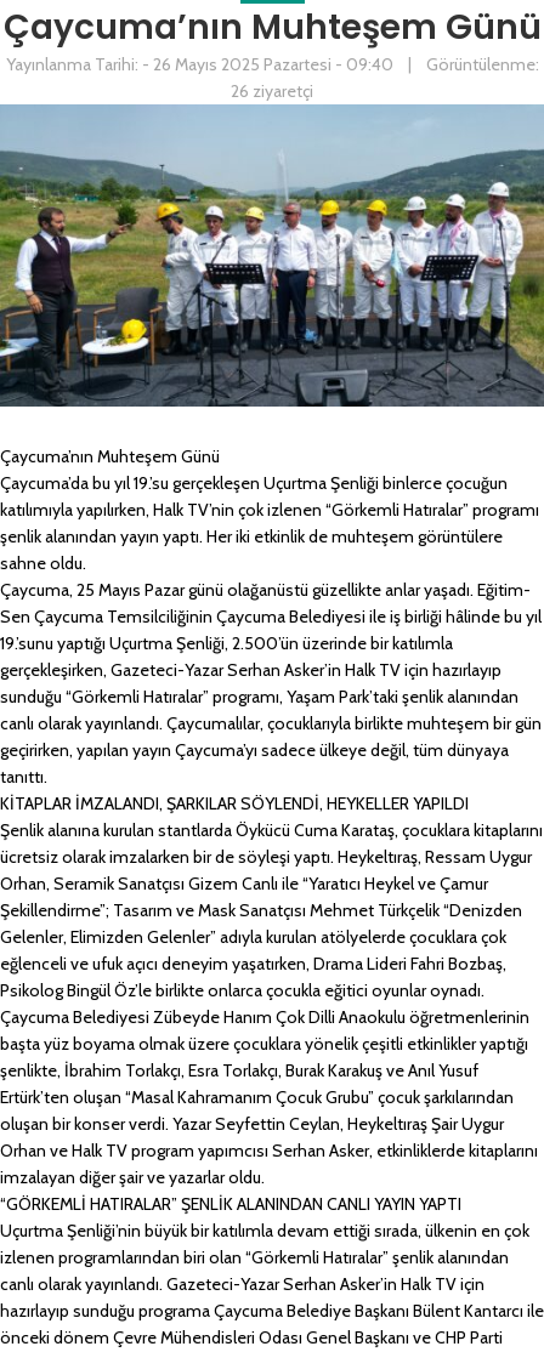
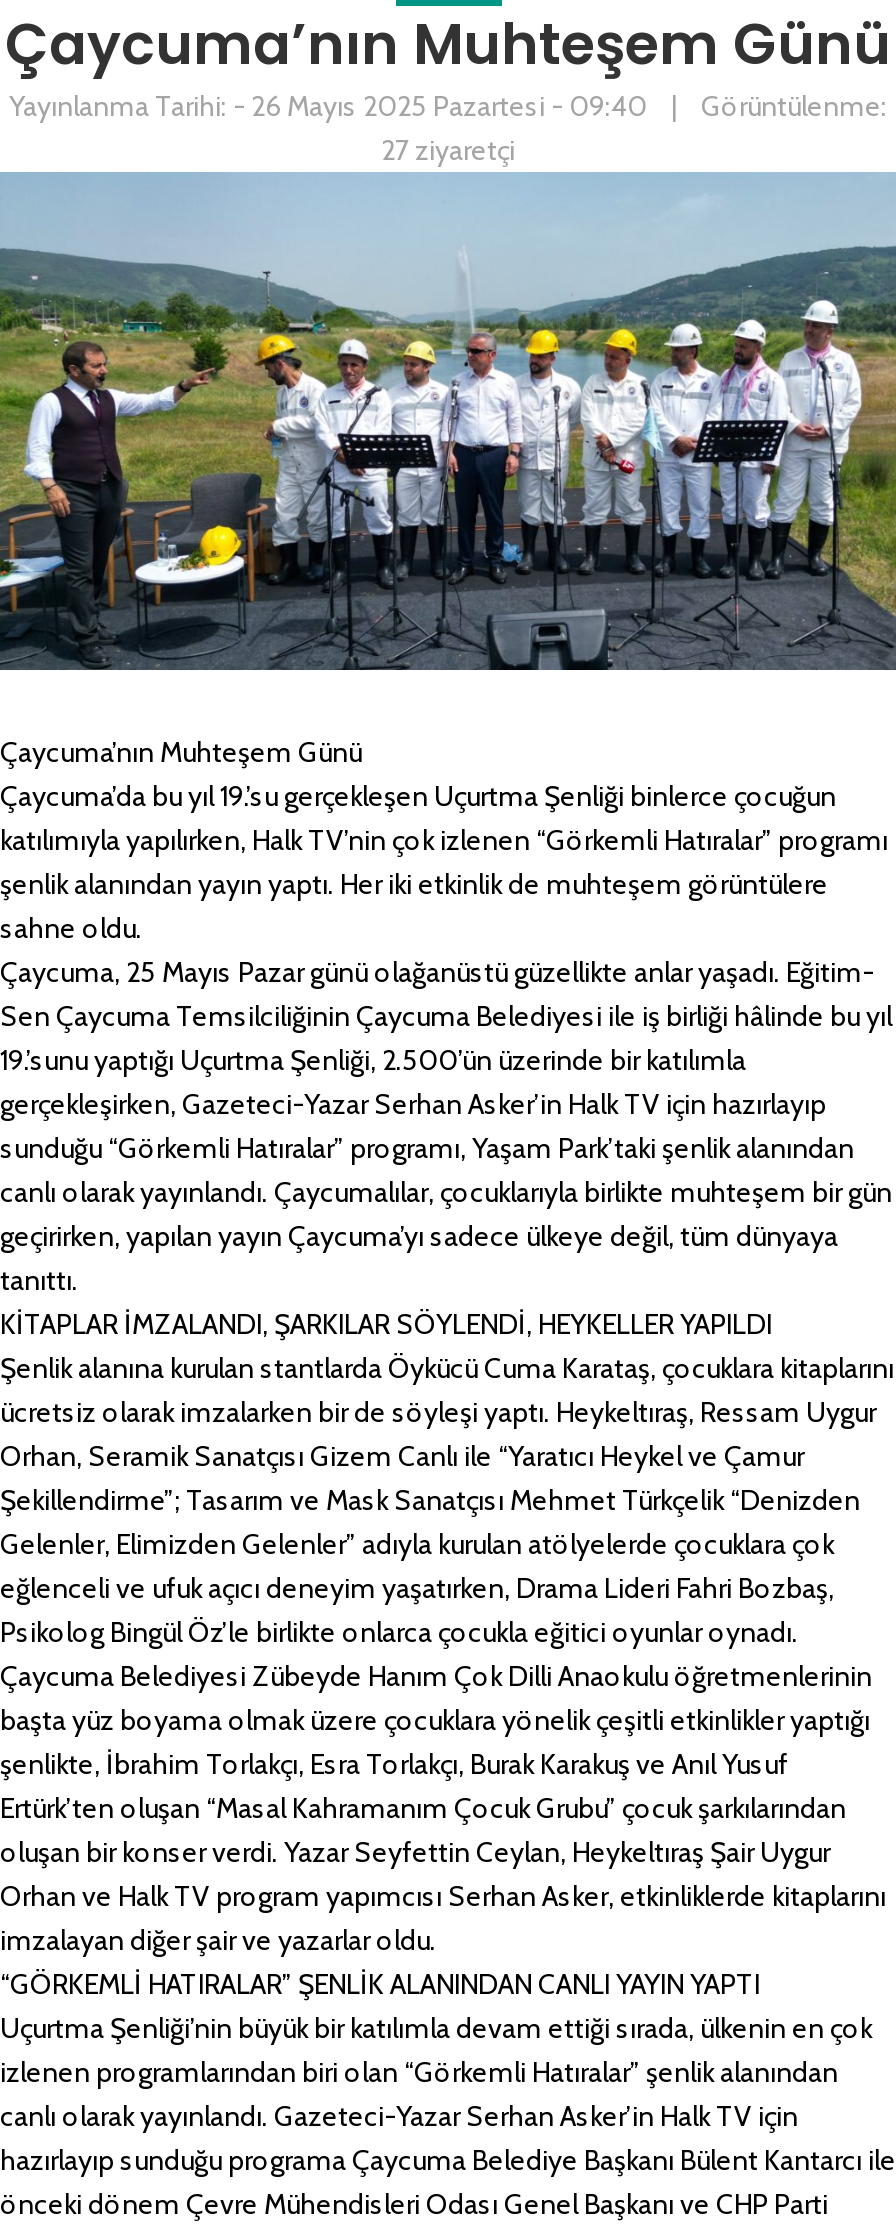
[231,81,313,102] 26 ziyaretçi -> [381,133,515,169] 27 ziyaretçi

